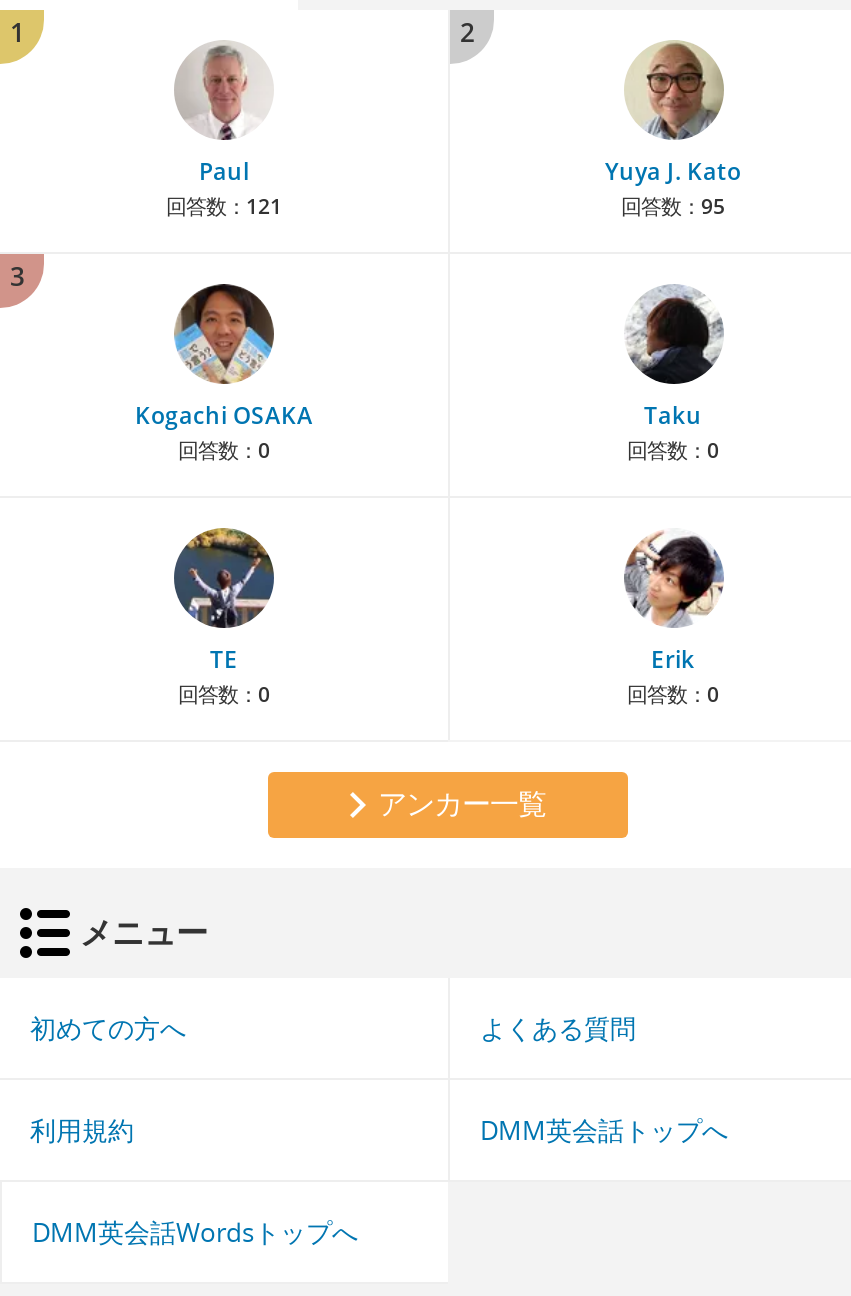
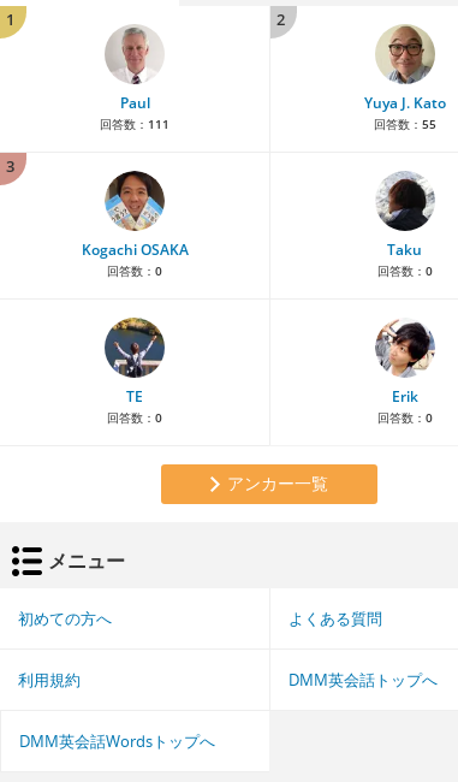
[166,193,282,221] 回答数：121 -> [100,116,169,133] 回答数：111
[621,193,725,221] 回答数：95 -> [373,116,436,133] 回答数：55

